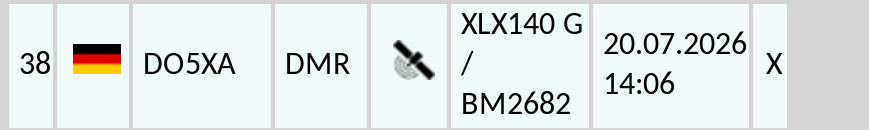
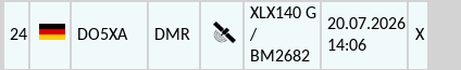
[19,50,51,82] 38 -> [10,27,27,44] 24

